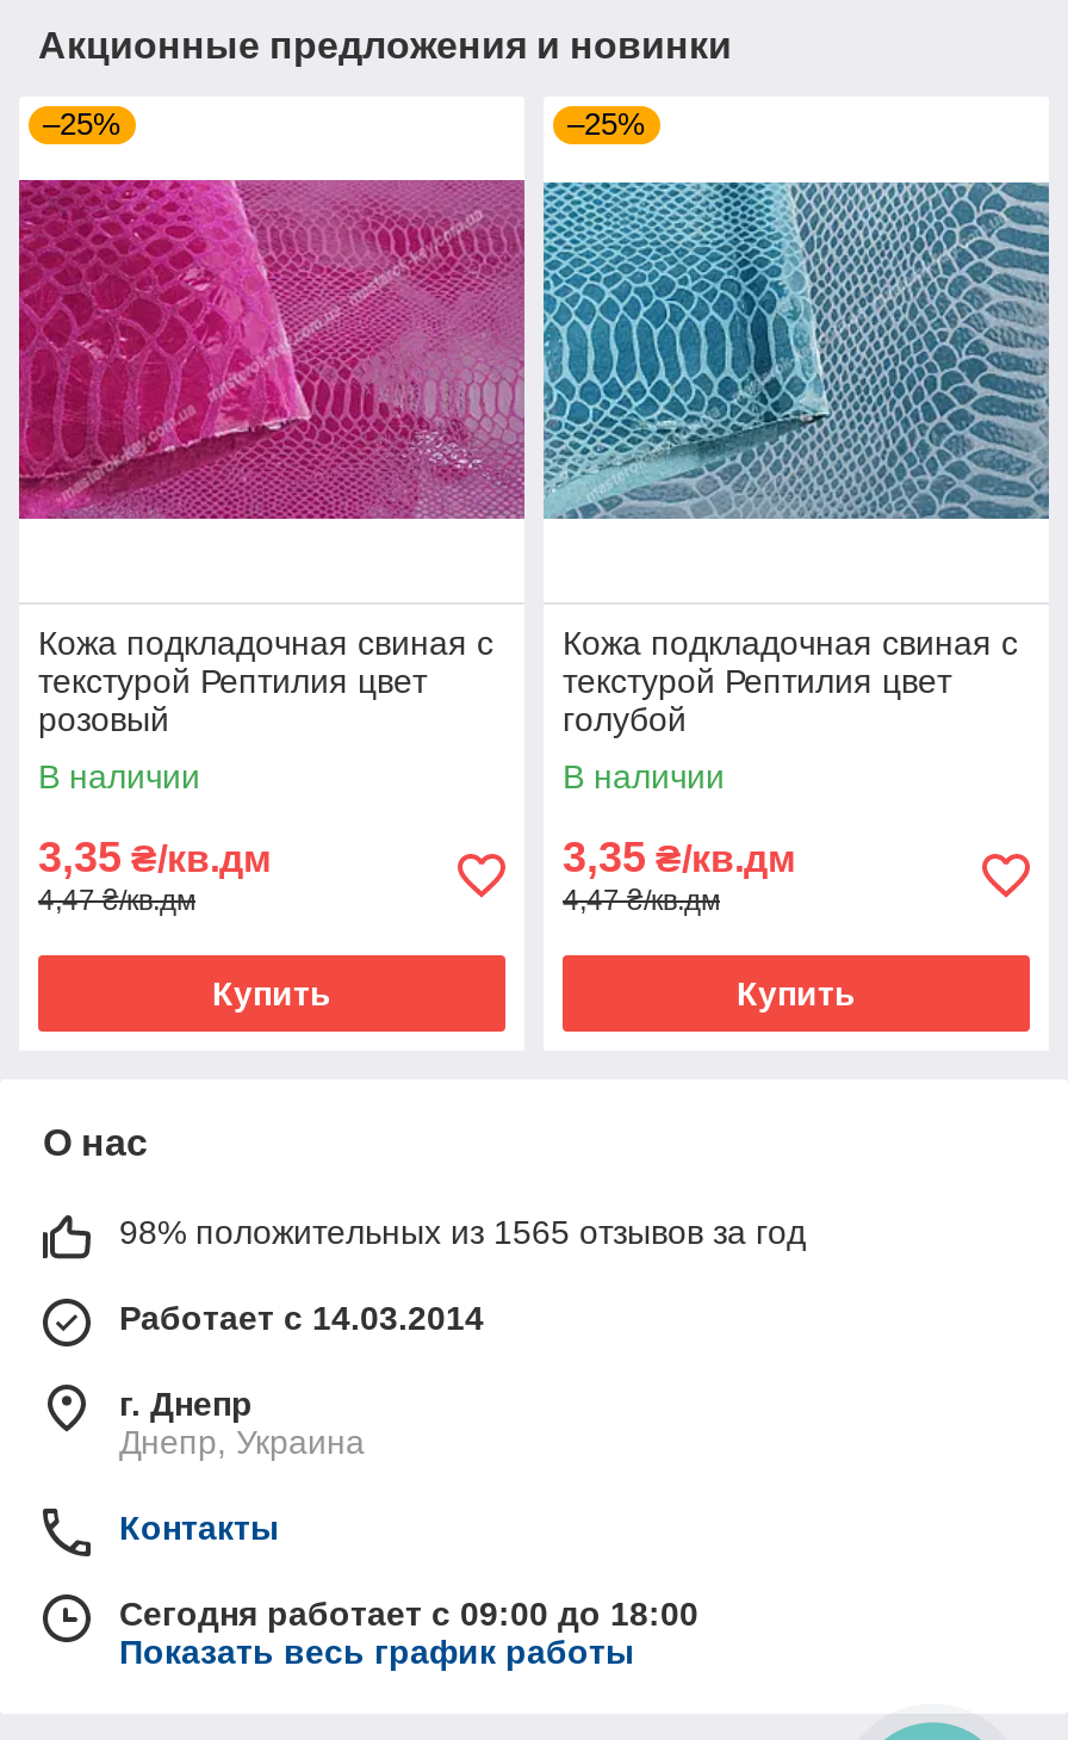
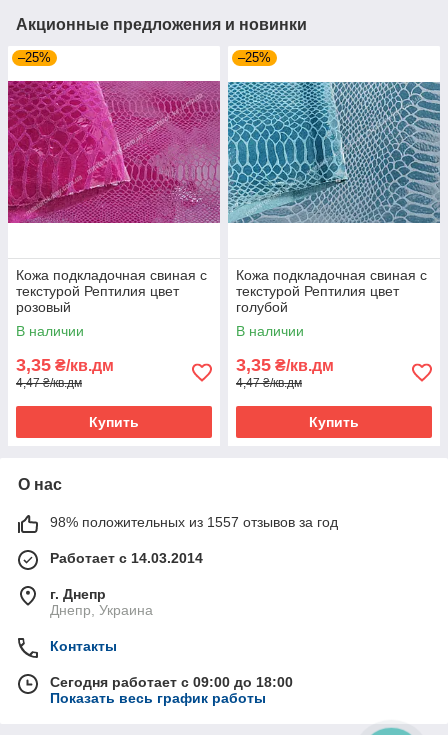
[119,1214,806,1252] 98% положительных из 1565 отзывов за год -> [50,514,338,530] 98% положительных из 1557 отзывов за год

